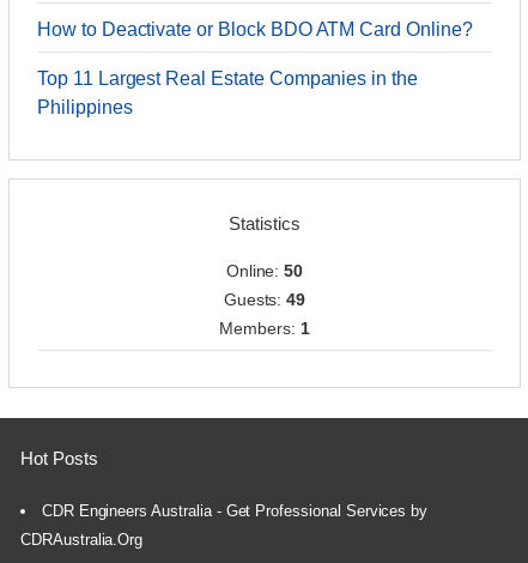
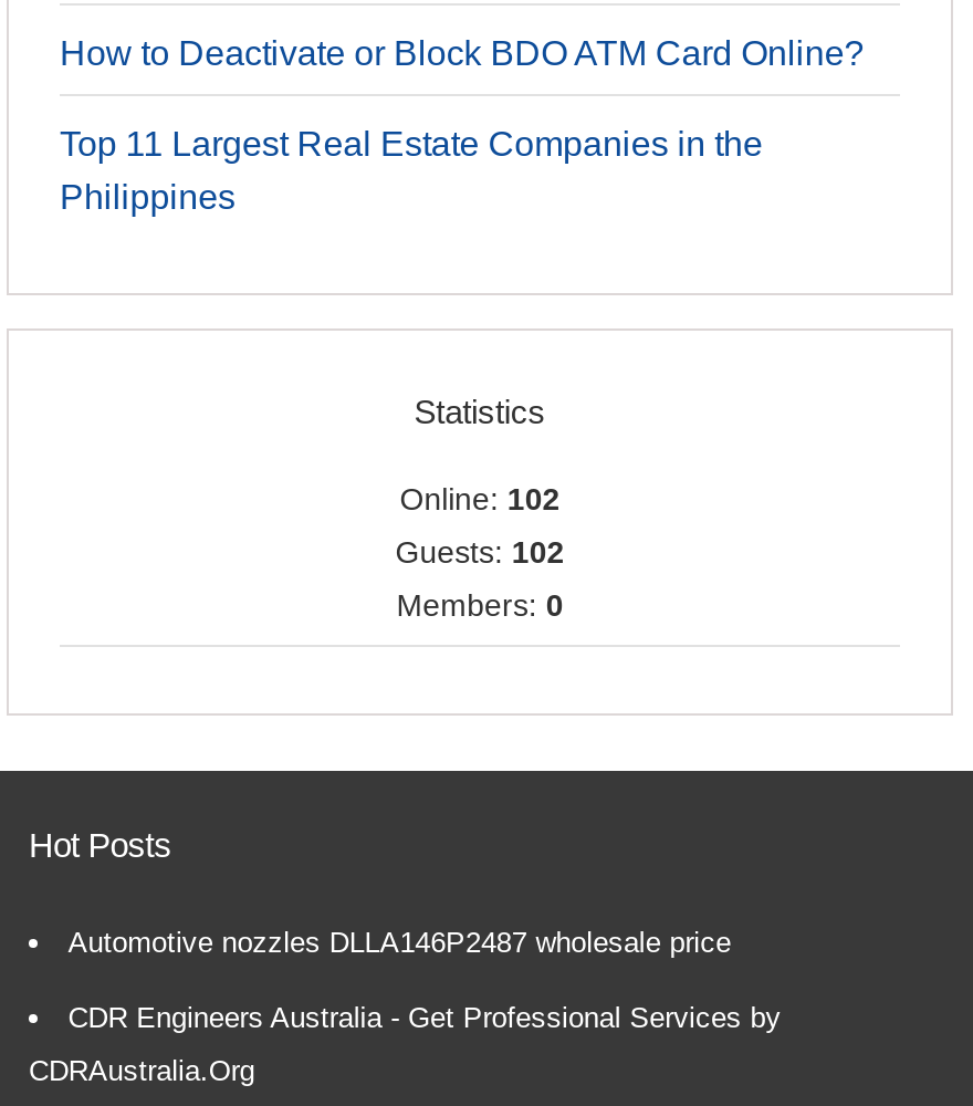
[226,261,303,280] Online: 50 -> [400,481,560,517] Online: 102
[224,290,306,309] Guests: 49 -> [395,534,564,570] Guests: 102
[219,319,310,338] Members: 1 -> [396,587,563,623] Members: 0
none -> [68,926,731,959] Automotive nozzles DLLA146P2487 wholesale price

